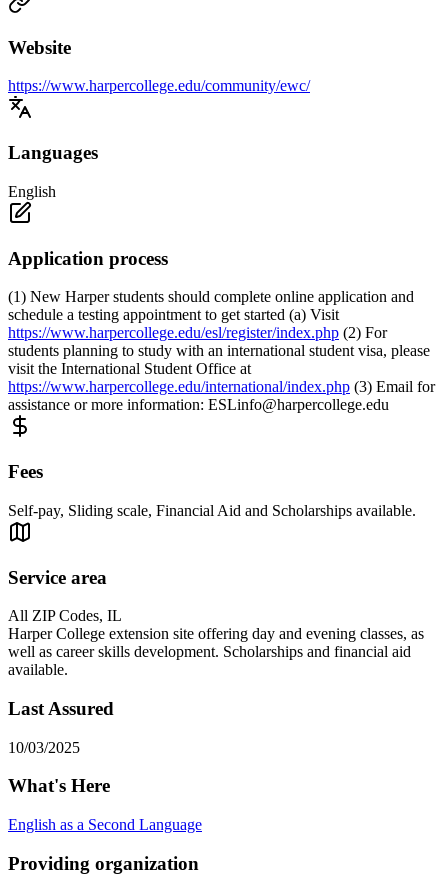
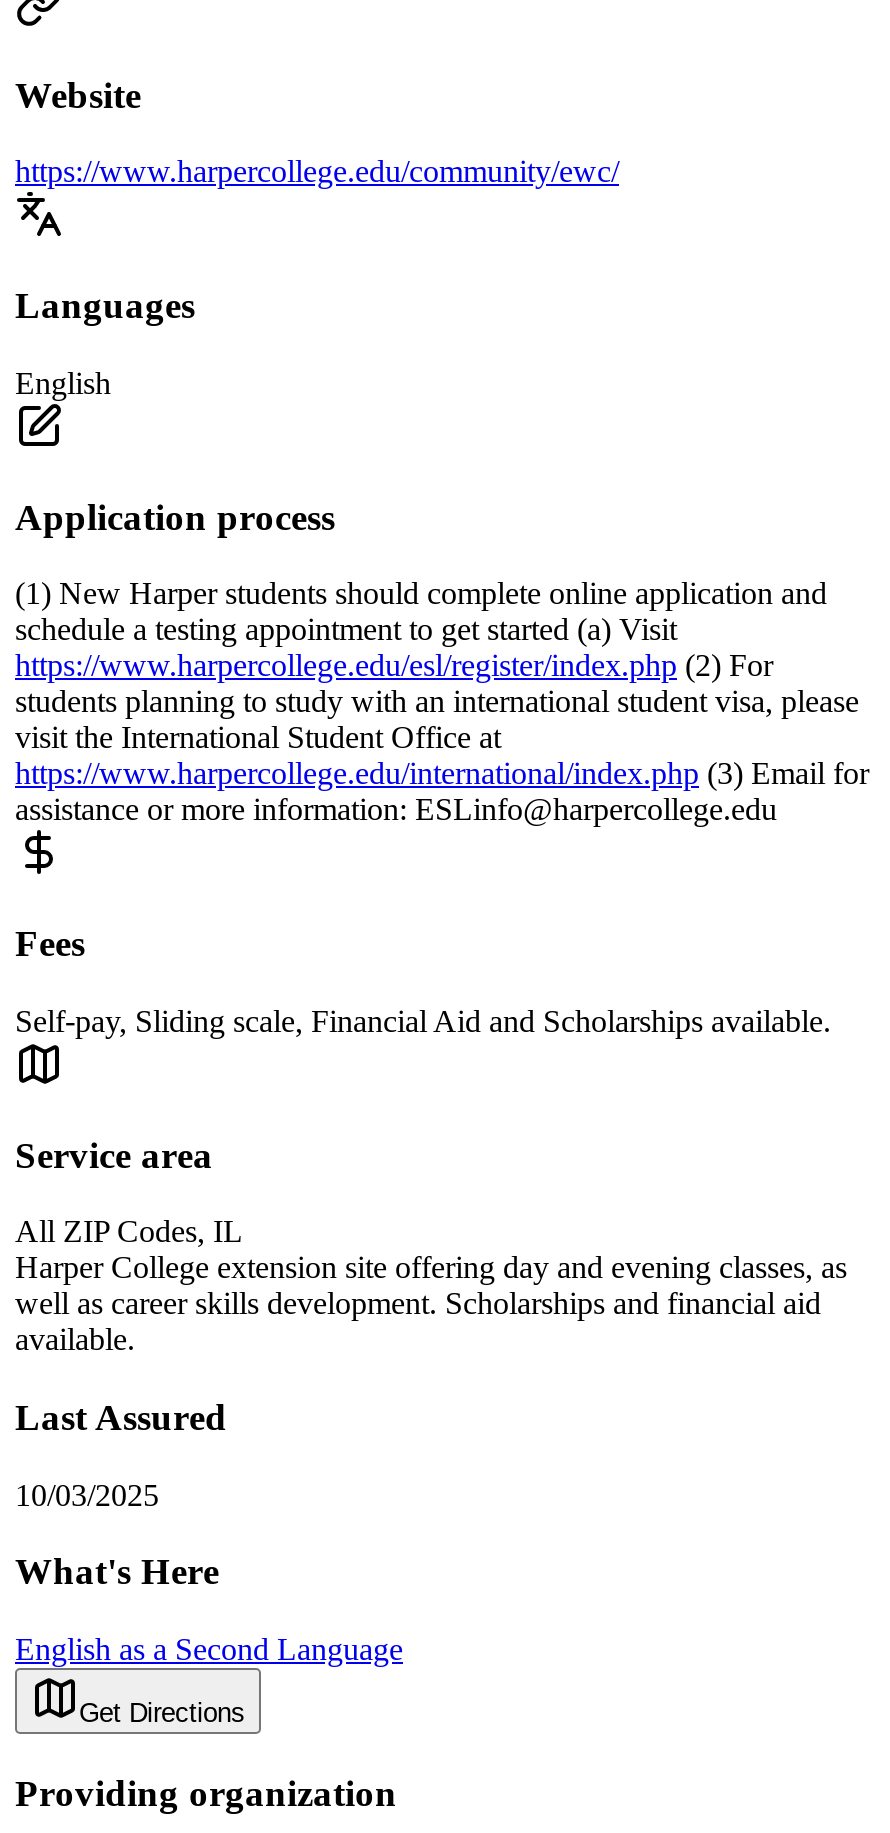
none -> [79,1698,245,1728] Get Directions

